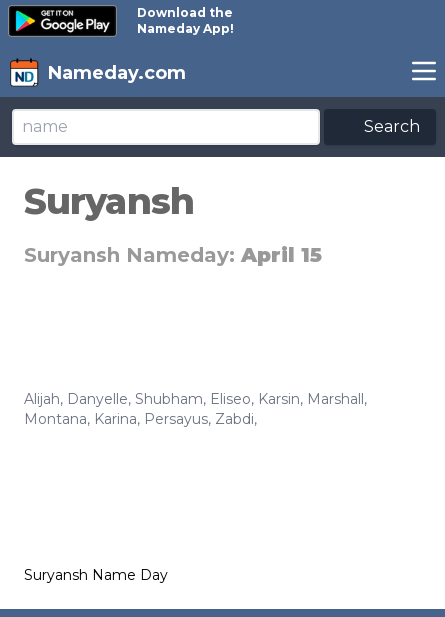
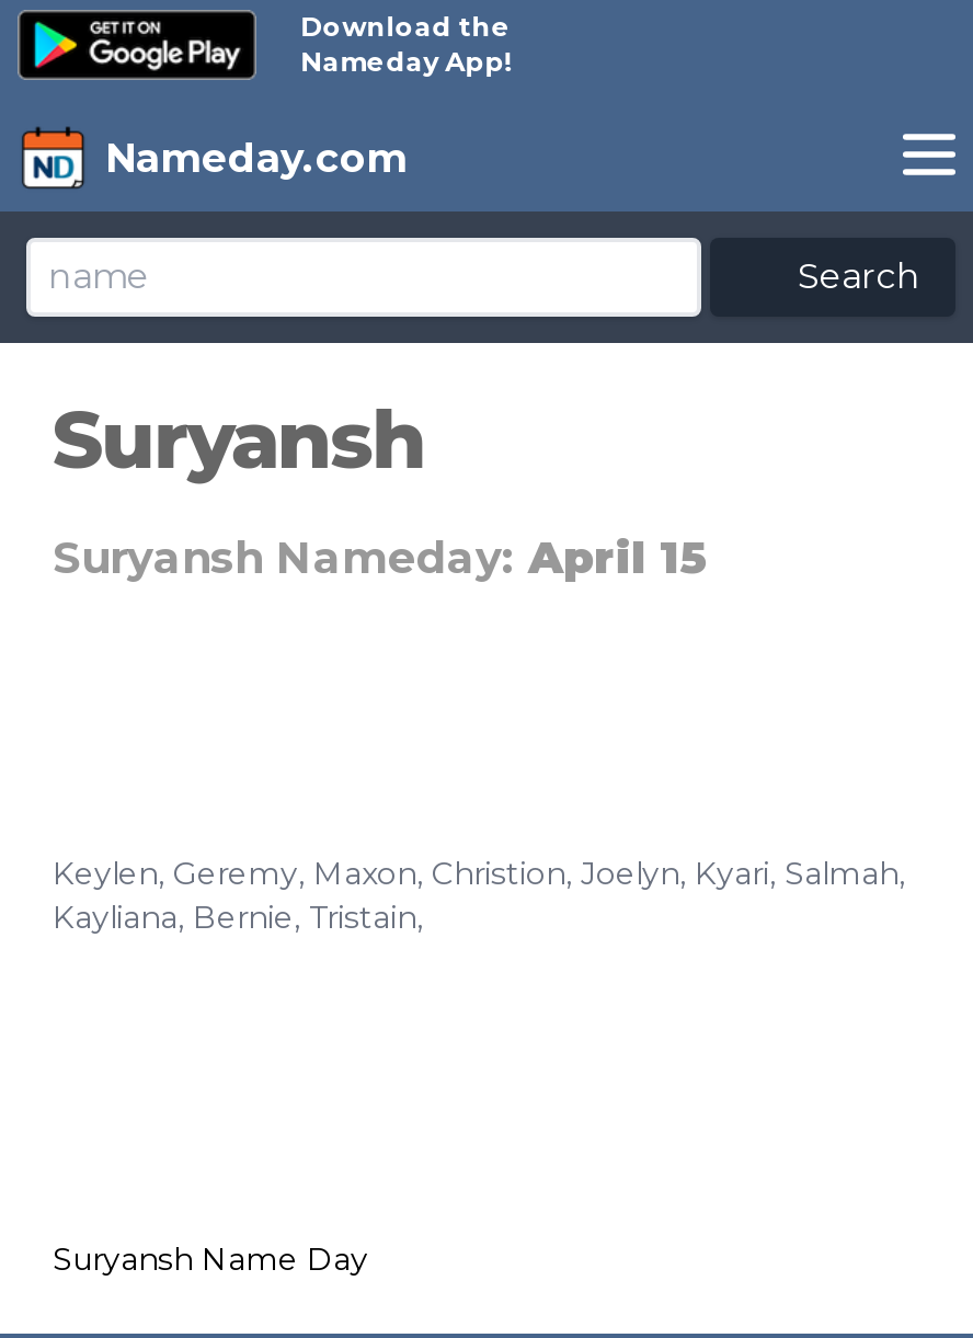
[24,390,367,428] Alijah, Danyelle, Shubham, Eliseo, Karsin, Marshall, | Montana, Karina, Persayus, Zabdi, -> [53,854,905,937] Keylen, Geremy, Maxon, Christion, Joelyn, Kyari, Salmah, | Kayliana, Bernie, Tristain,

